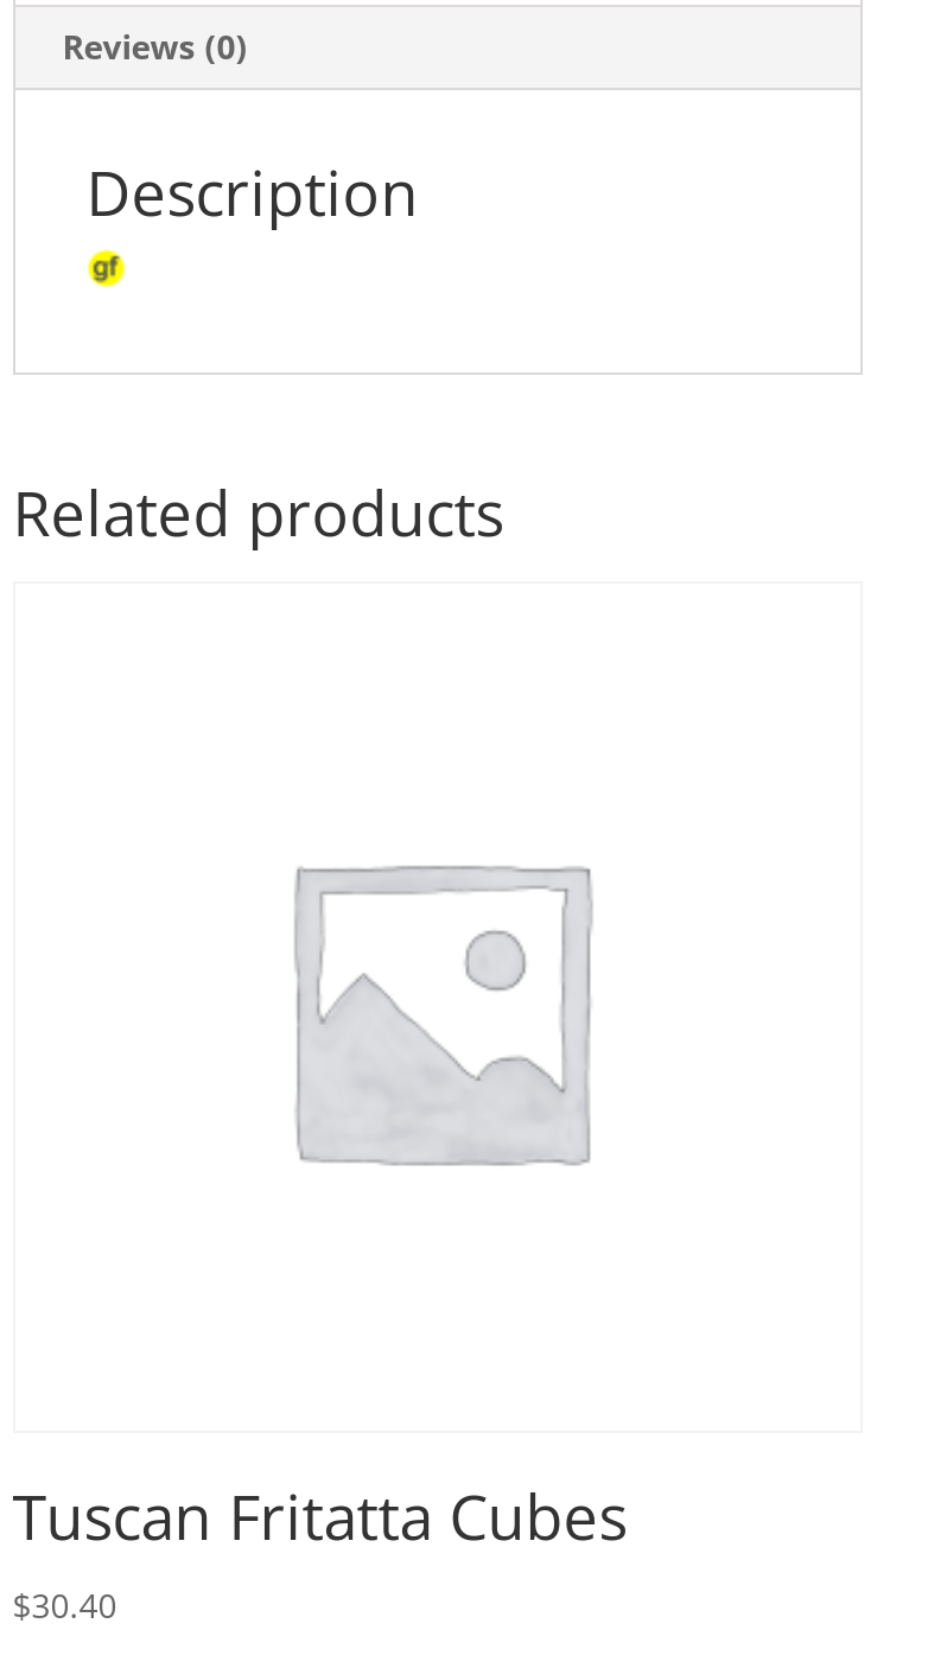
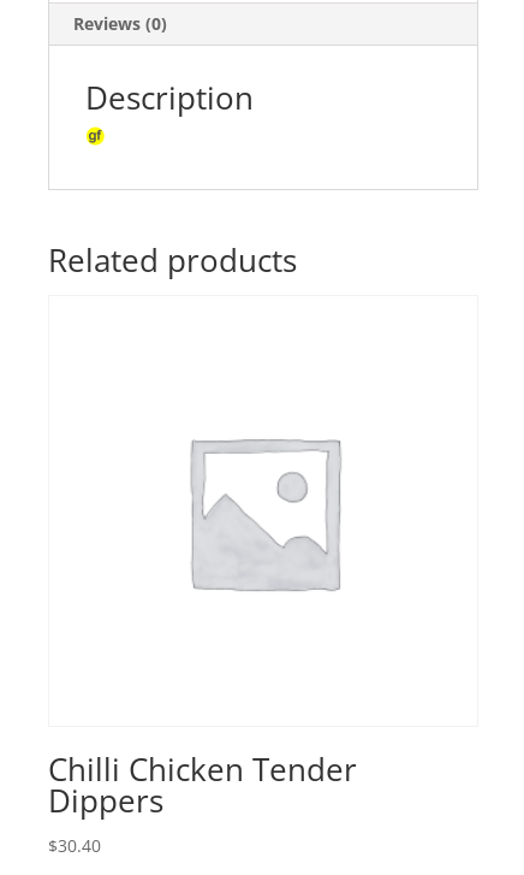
[13,1473,627,1558] Tuscan Fritatta Cubes -> [48,747,357,822] Chilli Chicken Tender | Dippers

